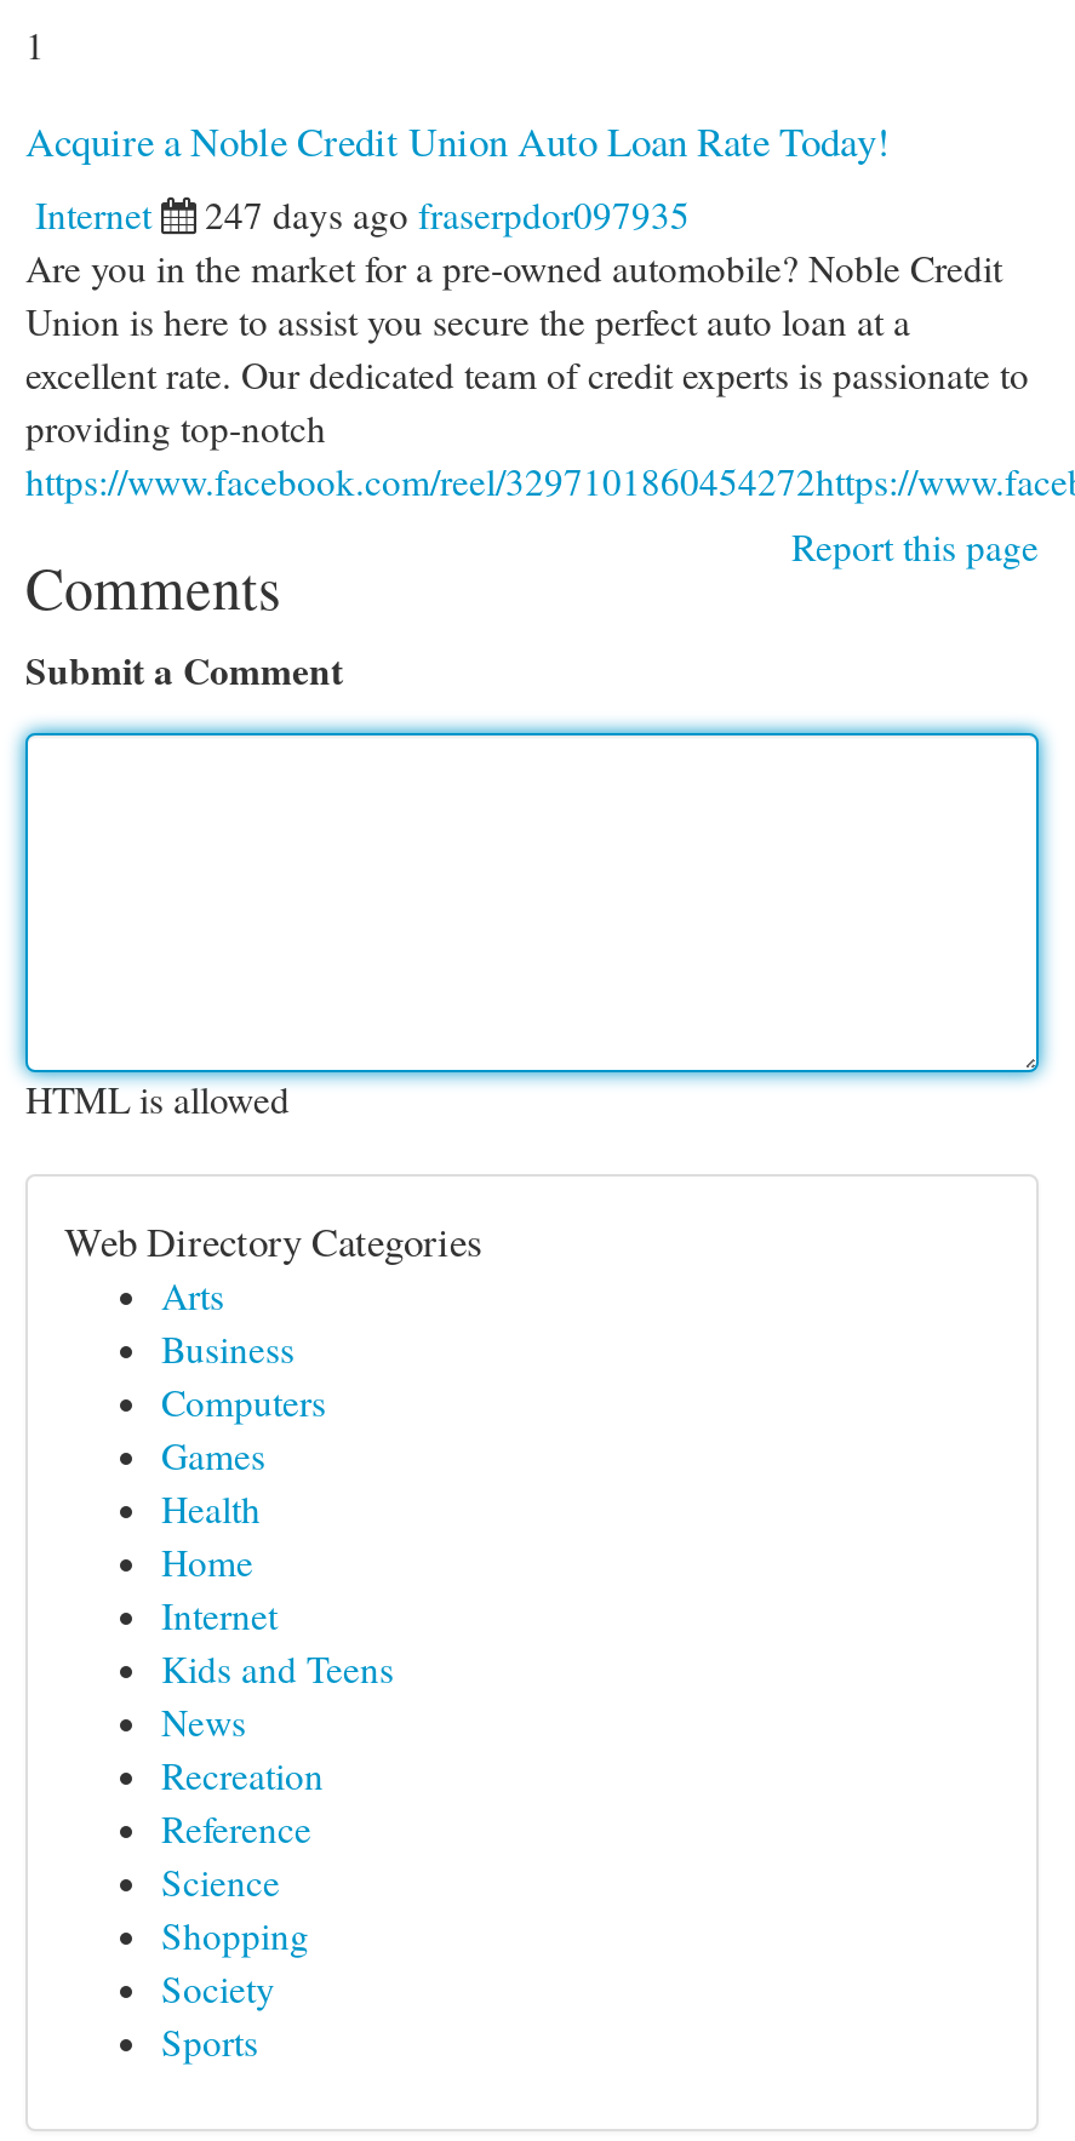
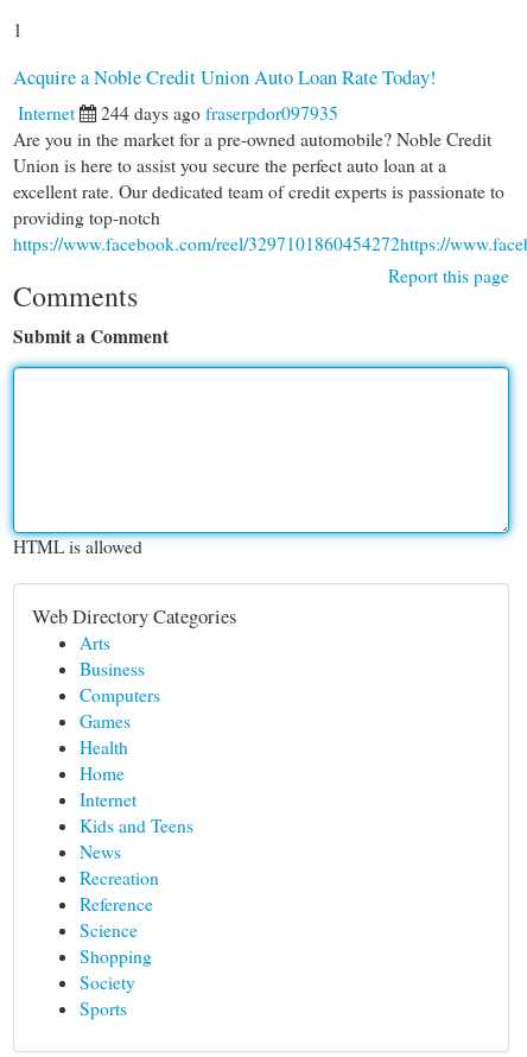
[205,190,690,239] 247 days ago fraserpdor097935 -> [101,101,338,125] 244 days ago fraserpdor097935

